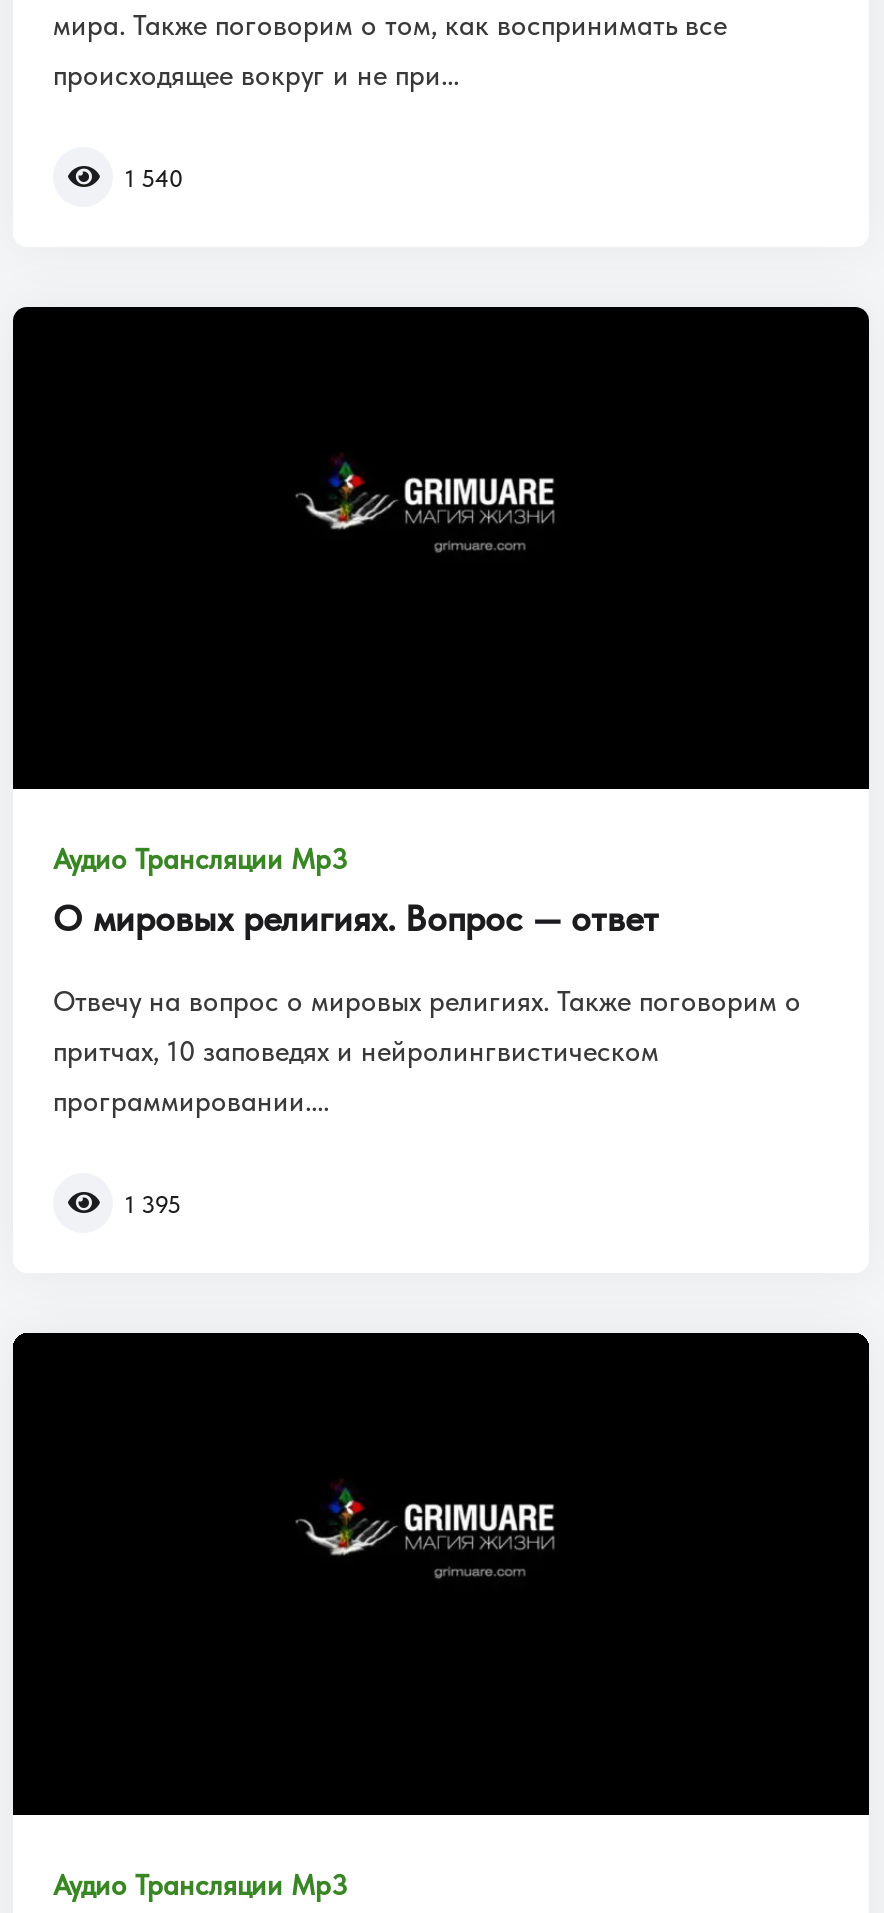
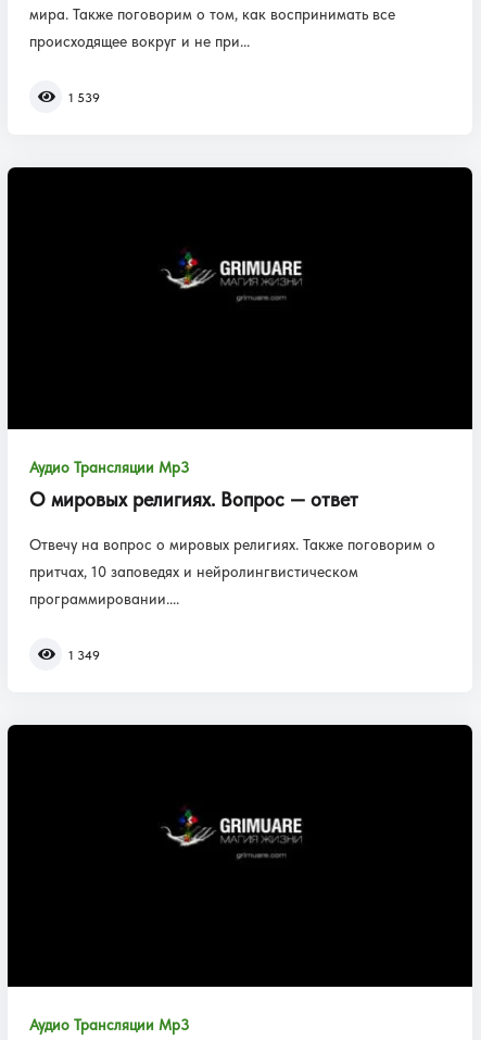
[125,165,183,193] 1 540 -> [68,90,100,105] 1 539
[125,1191,181,1219] 1 395 -> [68,648,100,663] 1 349

